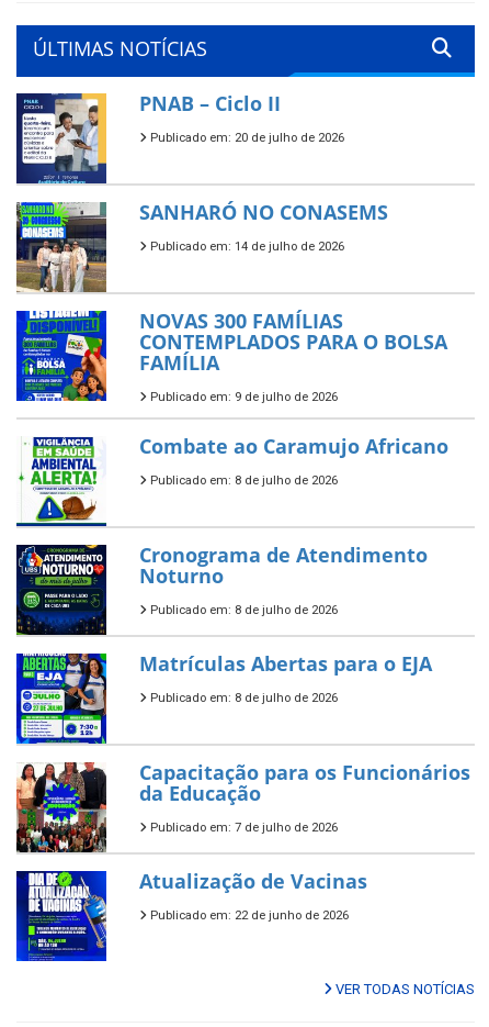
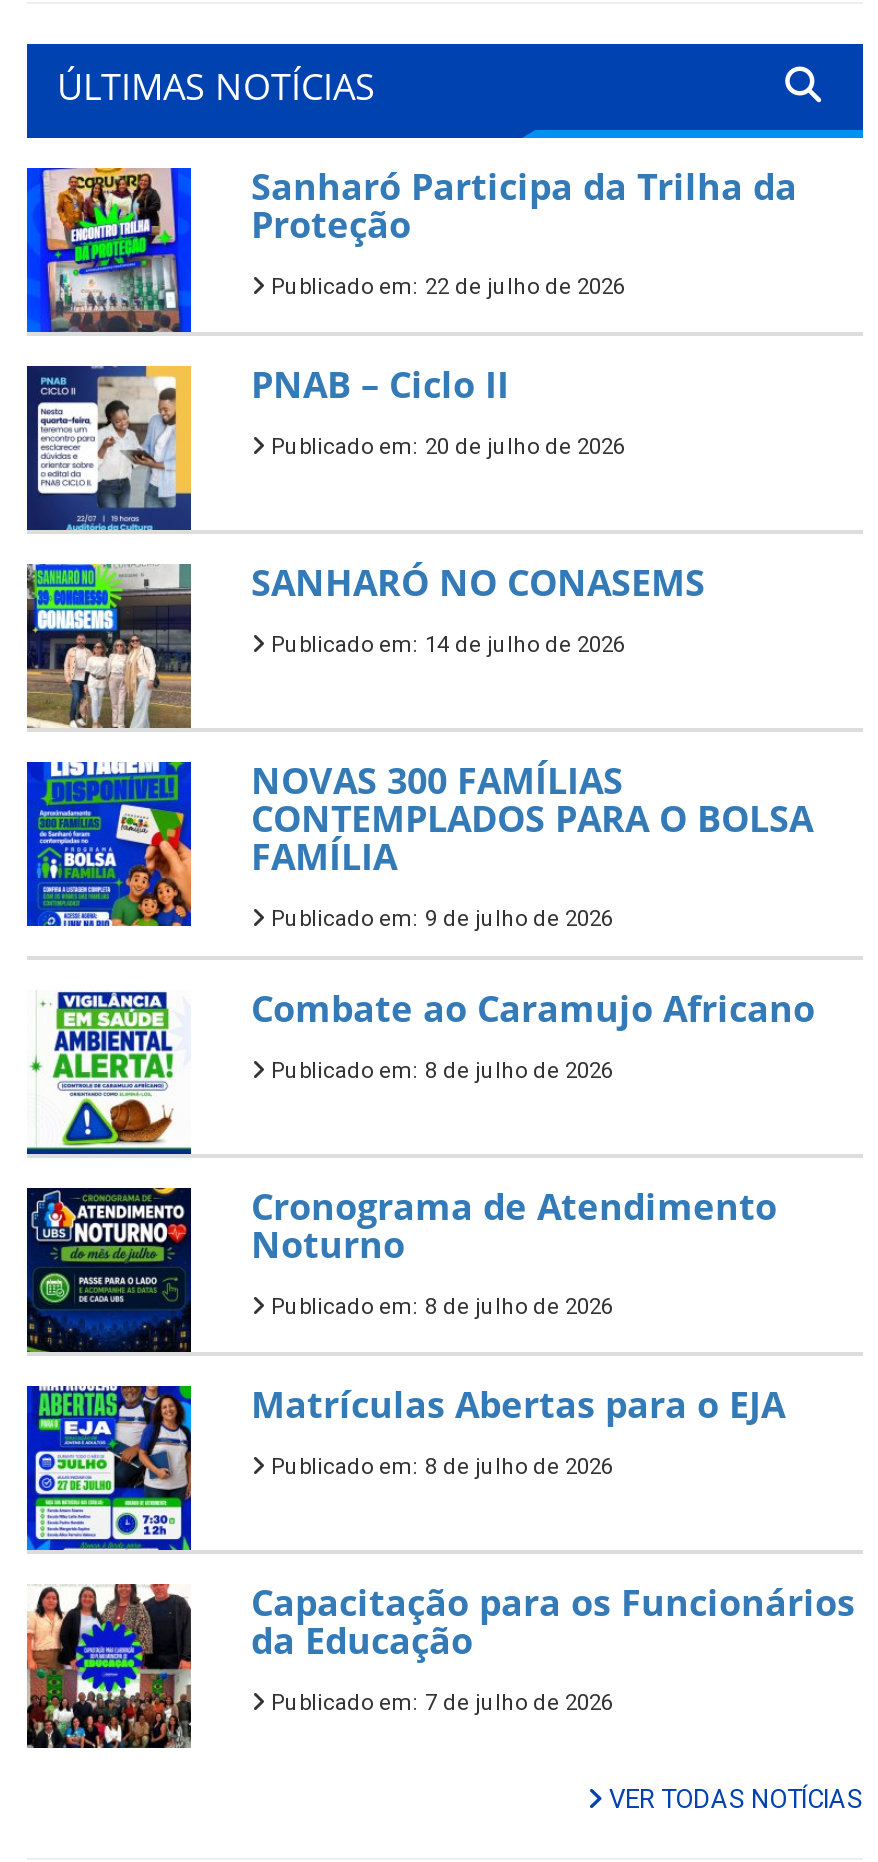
none -> [25,161,797,334] [image] | Sanharó Participa da Trilha da | Proteção | Publicado em: 22 de julho de 2026
moved [16,90,470,834] -> [27,359,855,1715]: [image] | PNAB – Ciclo II | Publicado em: 20 de julho de 2026 | ... | da Educação | Publicado em: 7 de julho de 2026
[15,867,367,962] [image] | Atualização de Vacinas | Publicado em: 22 de junho de 2026 -> none

